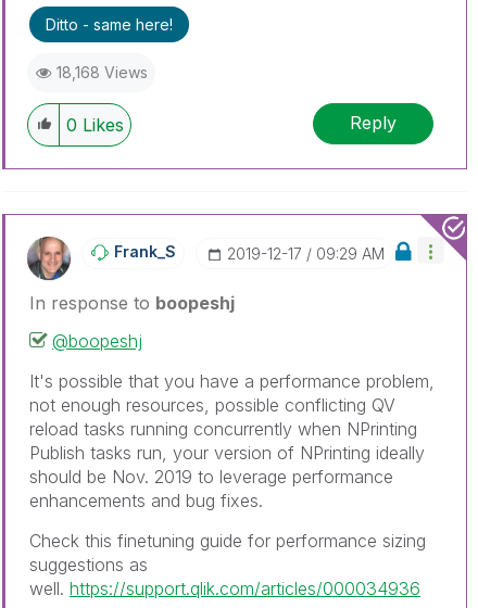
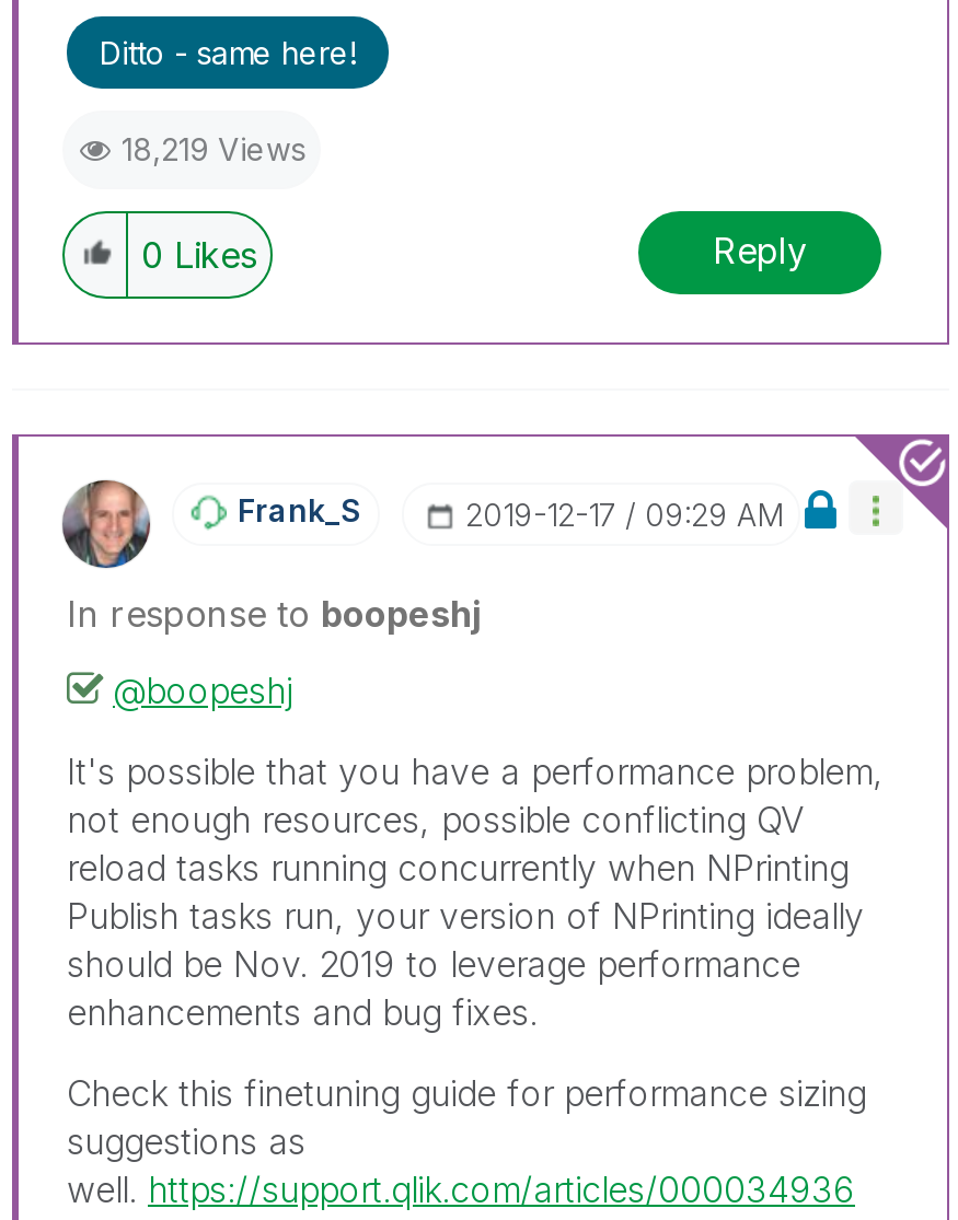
[56,62,148,81] 18,168 Views -> [122,129,305,166] 18,219 Views

